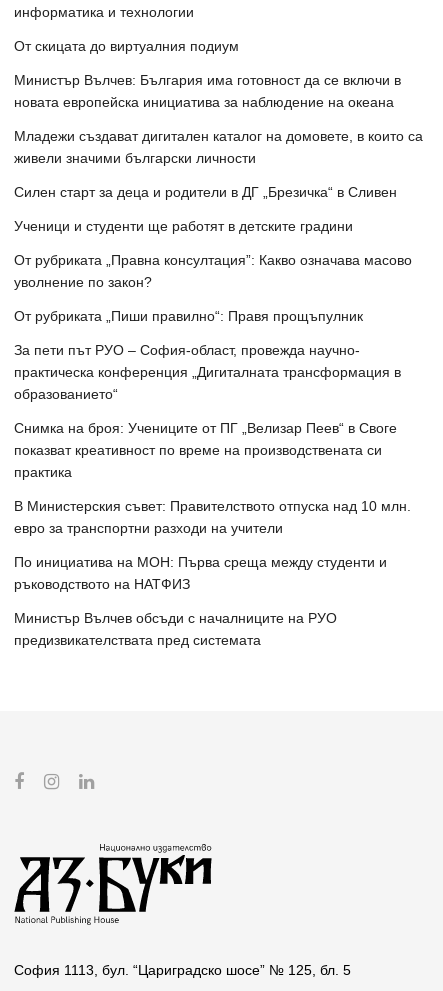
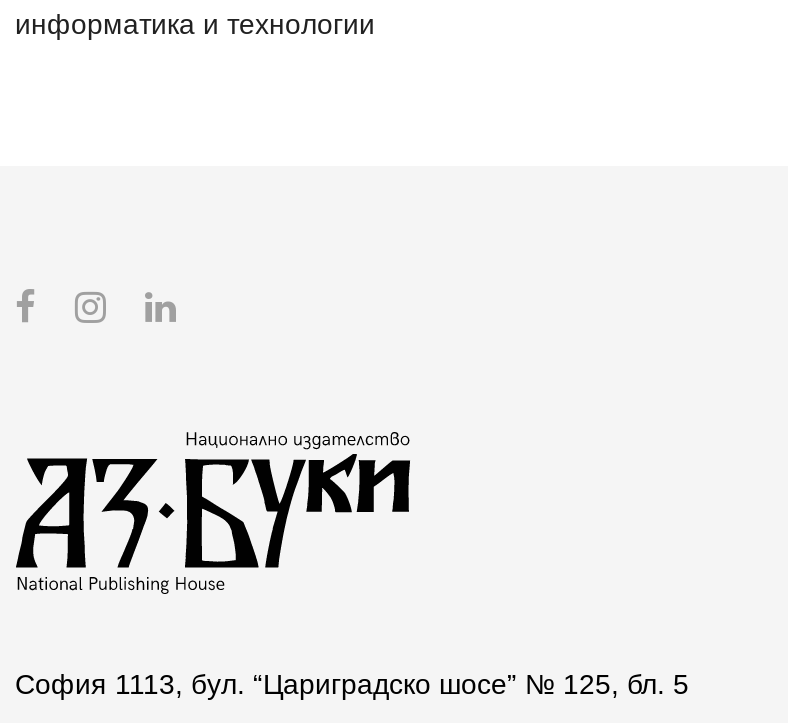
[14,38,423,648] От скицата до виртуалния подиум | Министър Вълчев: България има готовност да се включи в | новата европейска инициатива за наблюдение на океана | Младежи създават дигитален каталог на домовете, в които са | живели значими български личности | Силен старт за деца и родители в ДГ „Брезичка“ в Сливен | Ученици и студенти ще работят в детските градини | От рубриката „Правна консултация”: Какво означава масово | уволнение по закон? | От рубриката „Пиши правилно“: Правя прощъпулник | За пети път РУО – София-област, провежда научно- | практическа конференция „Дигиталната трансформация в | образованието“ | Снимка на броя: Учениците от ПГ „Велизар Пеев“ в Своге | показват креативност по време на производствената си | практика | В Министерския съвет: Правителството отпуска над 10 млн. | евро за транспортни разходи на учители | По инициатива на МОН: Първа среща между студенти и | ръководството на НАТФИЗ | Министър Вълчев обсъди с началниците на РУО | предизвикателствата пред системата -> none

